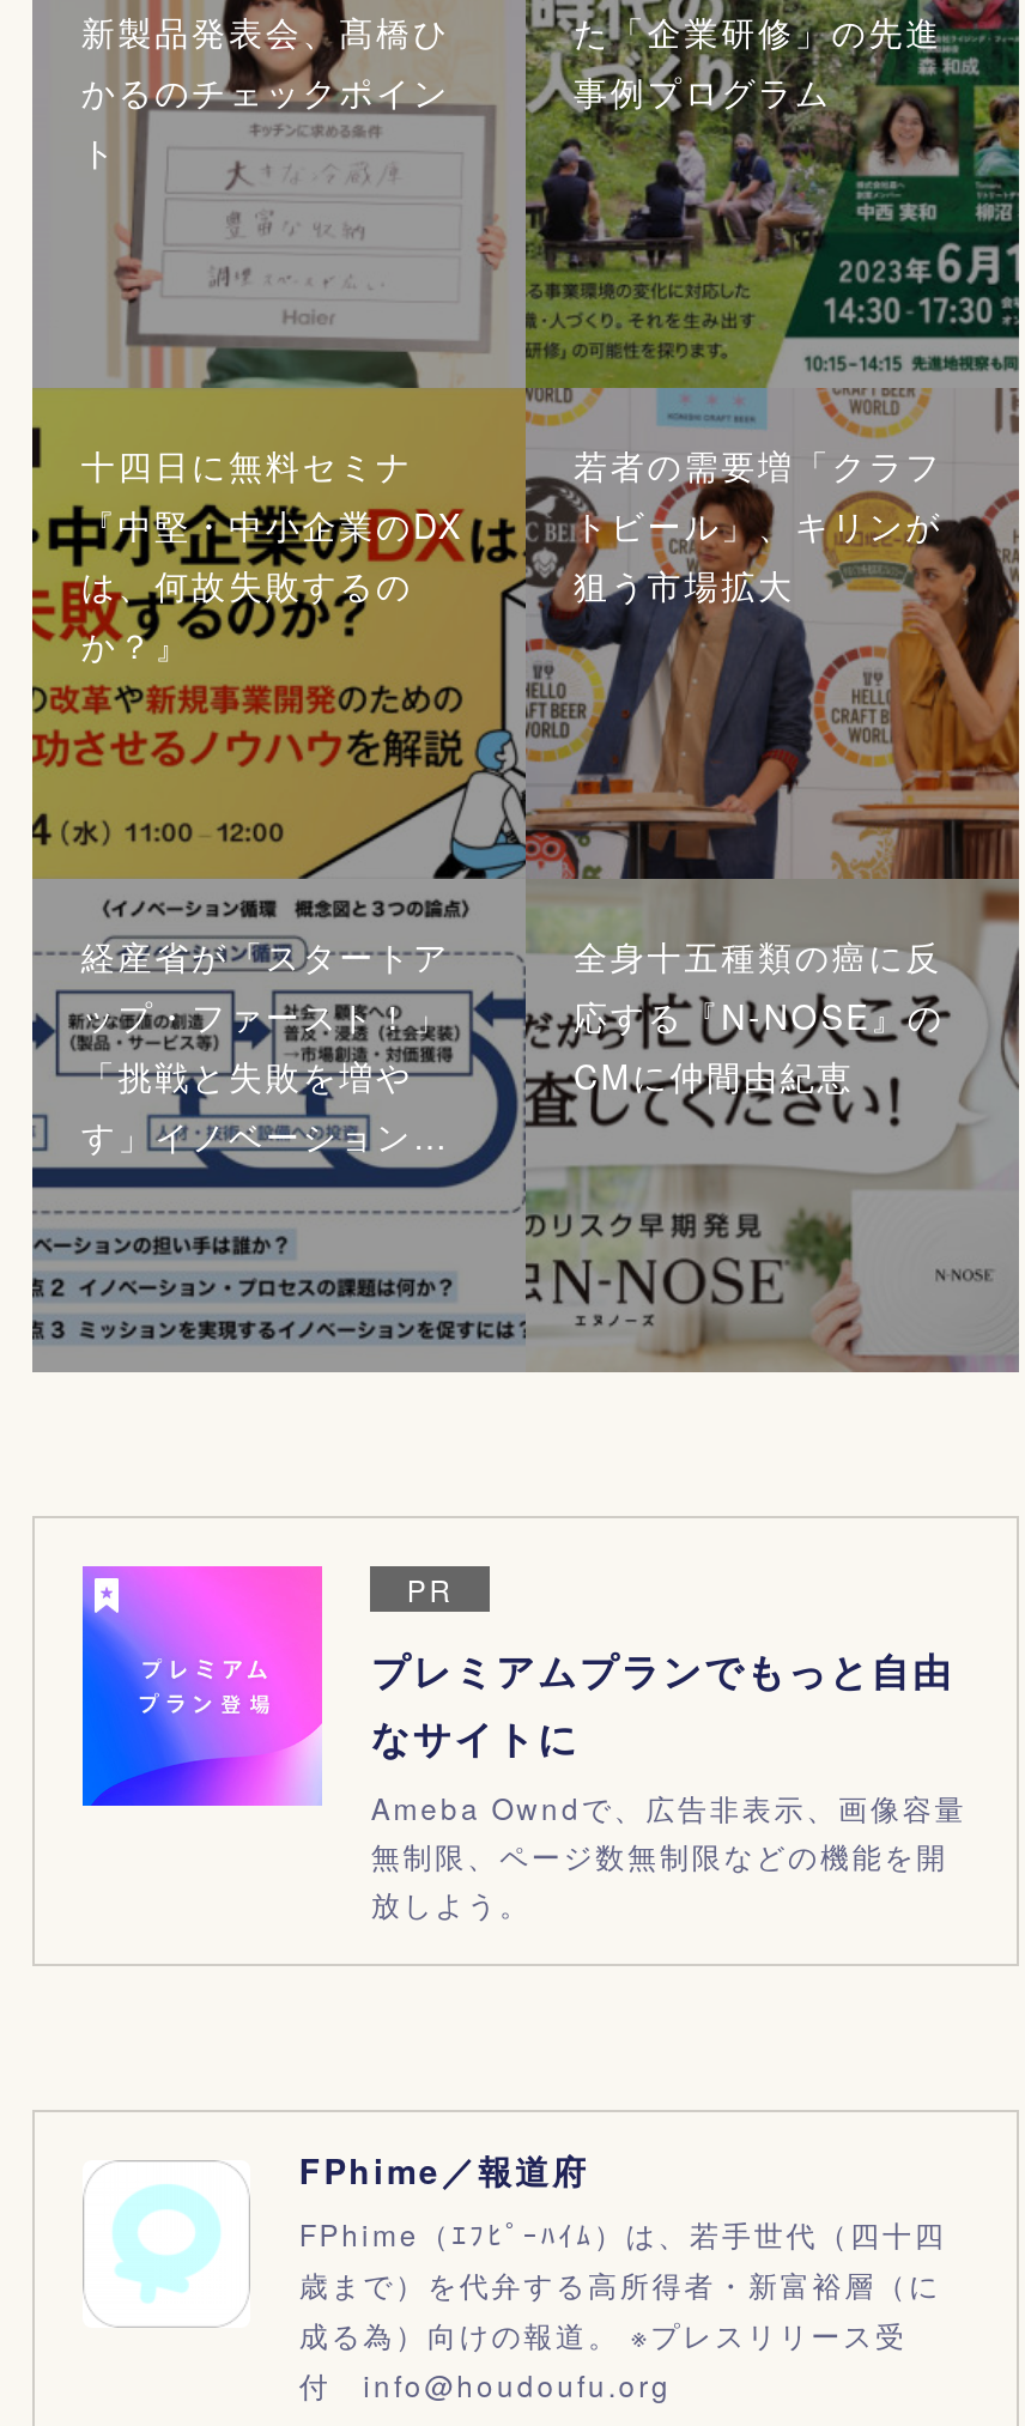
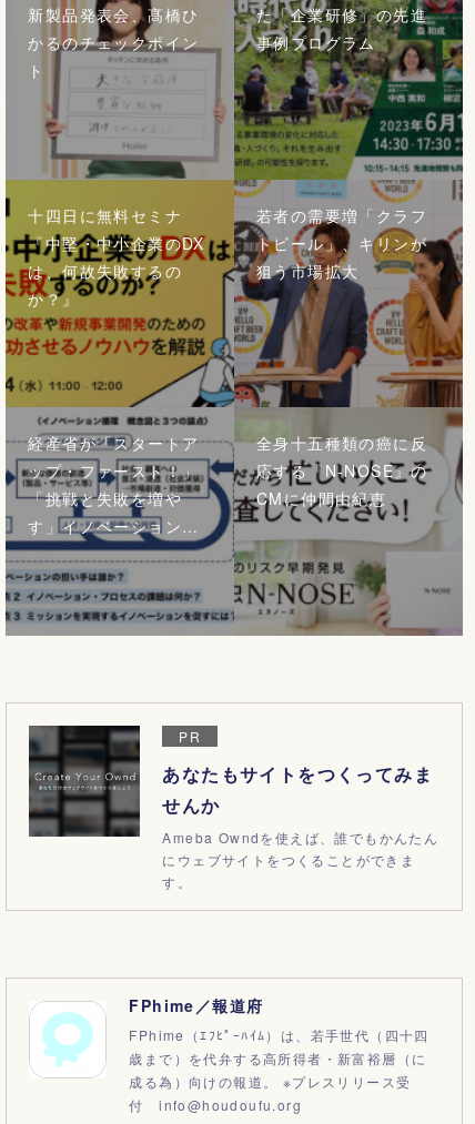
[80,1564,967,1923] [image] | プレミアムプランでもっと自由 | なサイトに | Ameba Owndで、広告非表示、画像容量 | 無制限、ページ数無制限などの機能を開 | 放しよう。 -> [28,725,439,891] [image] | あなたもサイトをつくってみま | せんか | Ameba Owndを使えば、誰でもかんたん | にウェブサイトをつくることができま | す。

